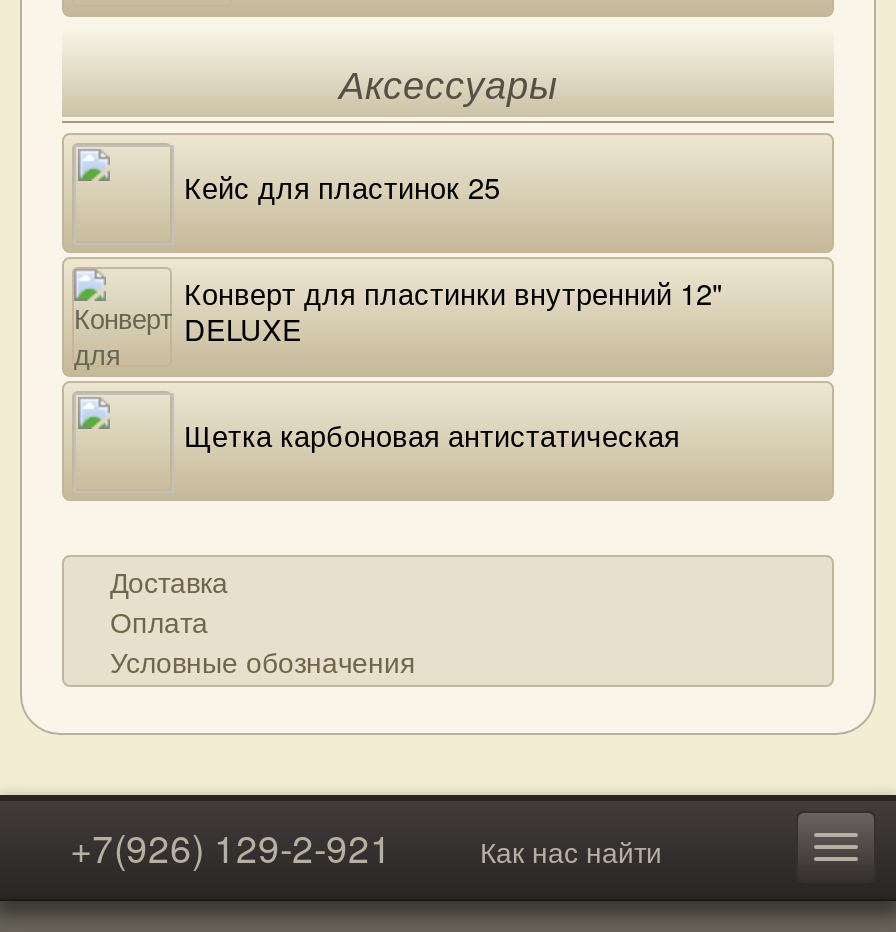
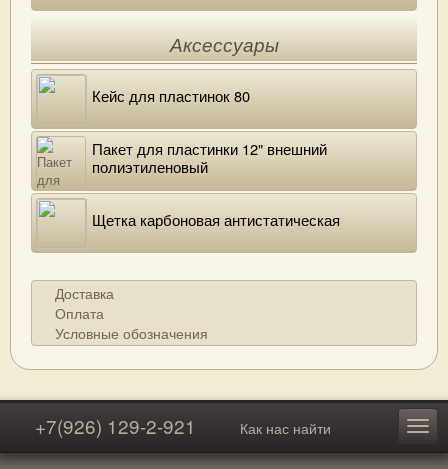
[184,165,500,207] Кейс для пластинок 25 -> [92,85,250,106] Кейс для пластинок 80
[184,271,722,349] Конверт для пластинки внутренний 12" | DELUXE -> [92,138,327,177] Пакет для пластинки 12" внешний | полиэтиленовый

